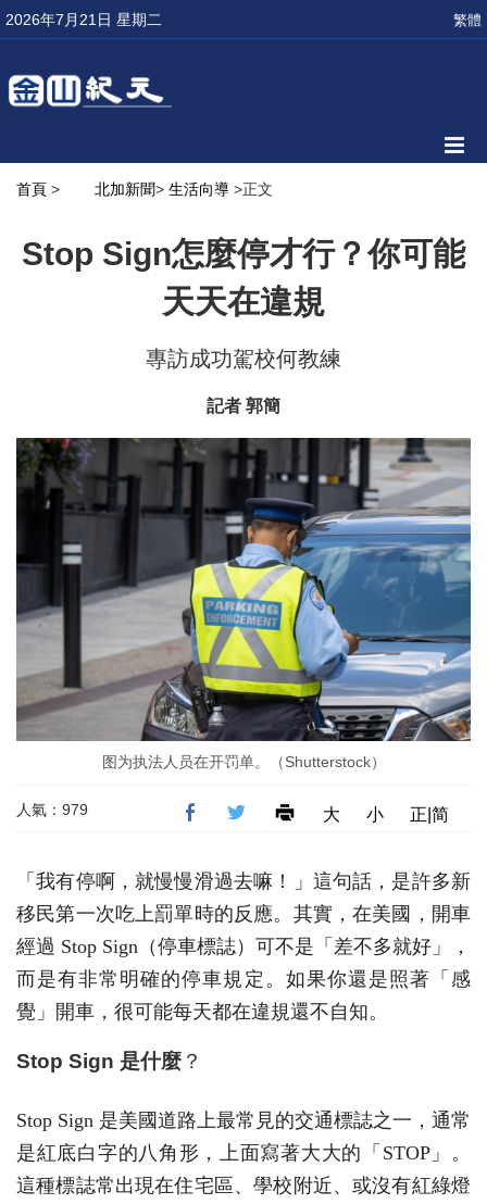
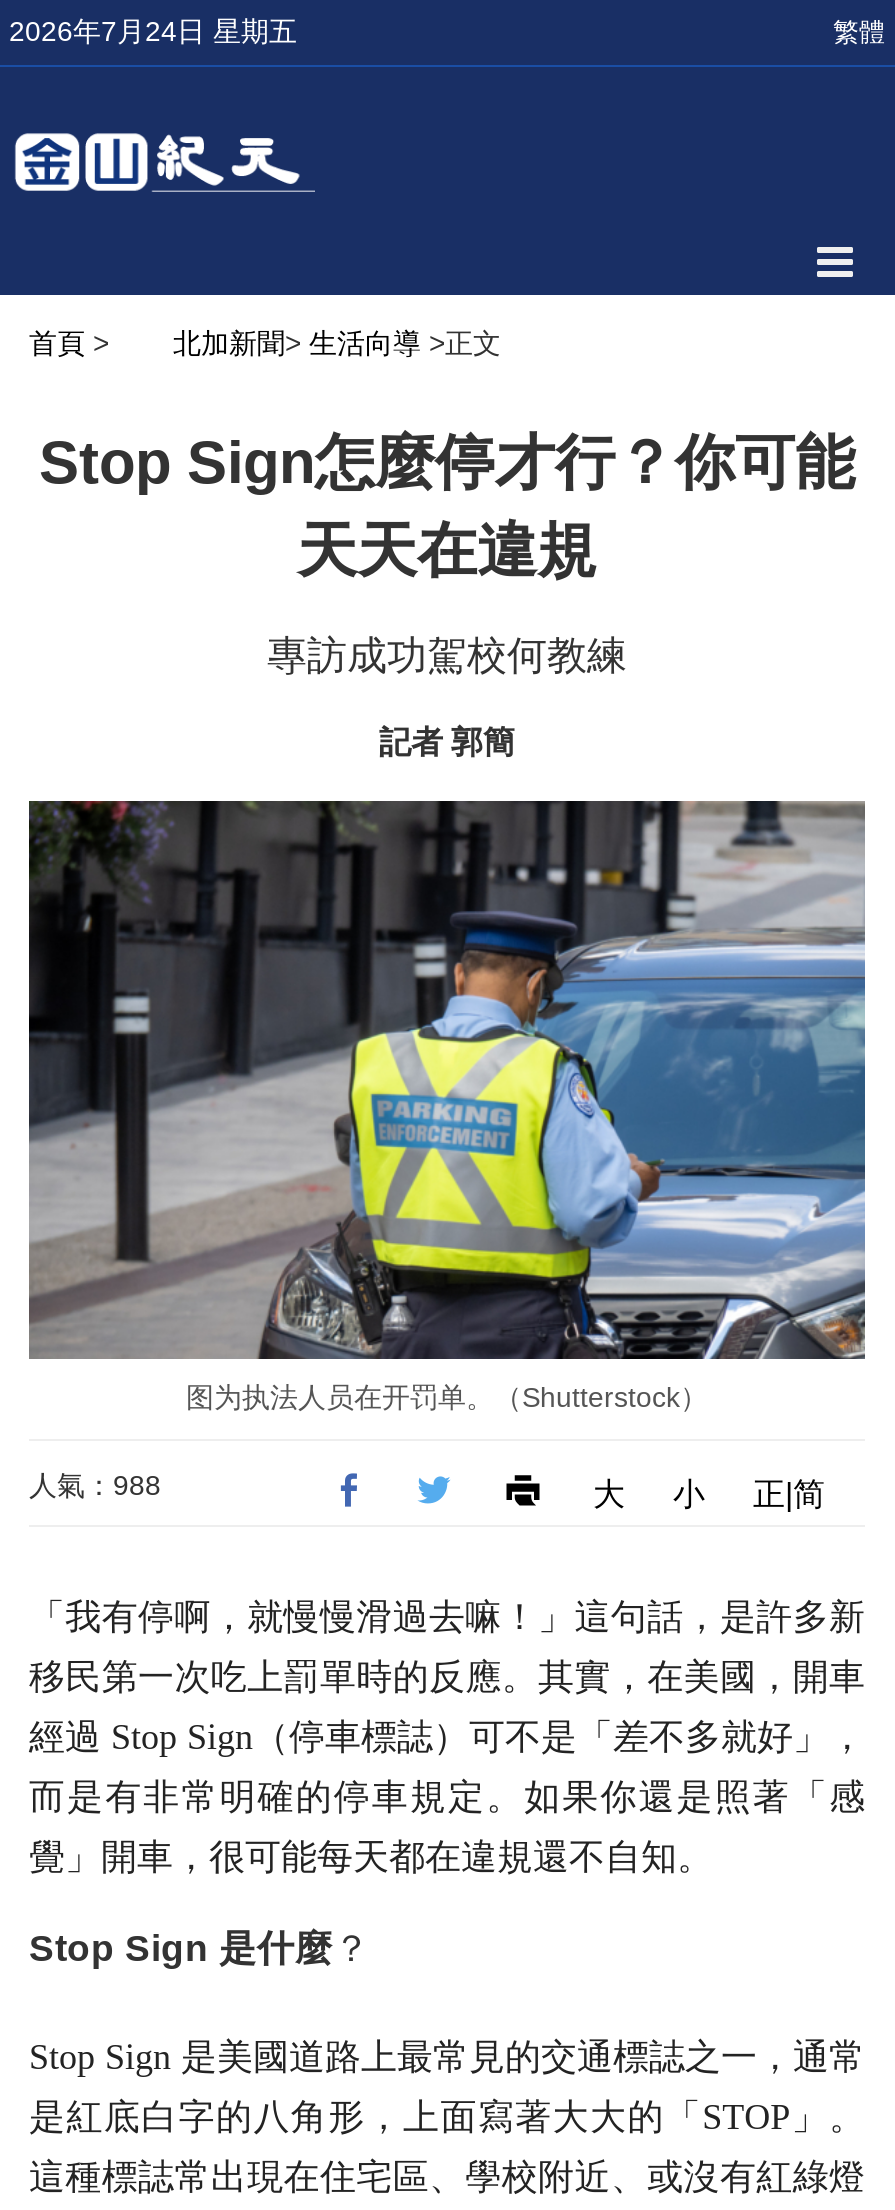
[5,11,162,28] 2026年7月21日 星期二 -> [9,15,297,47] 2026年7月24日 星期五
[16,801,88,818] 人氣：979 -> [29,1468,161,1500] 人氣：988

